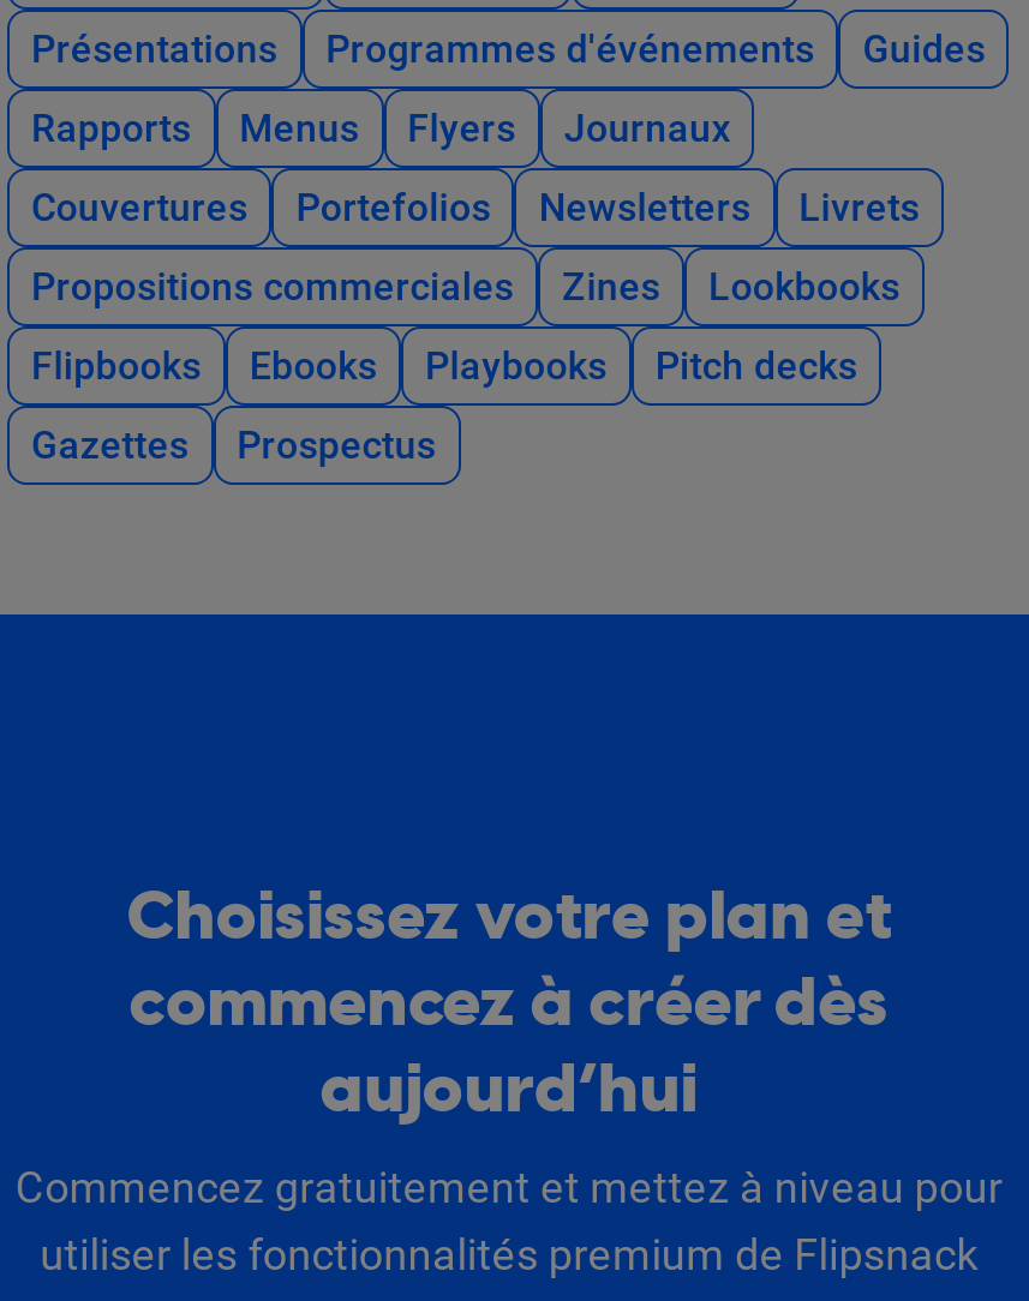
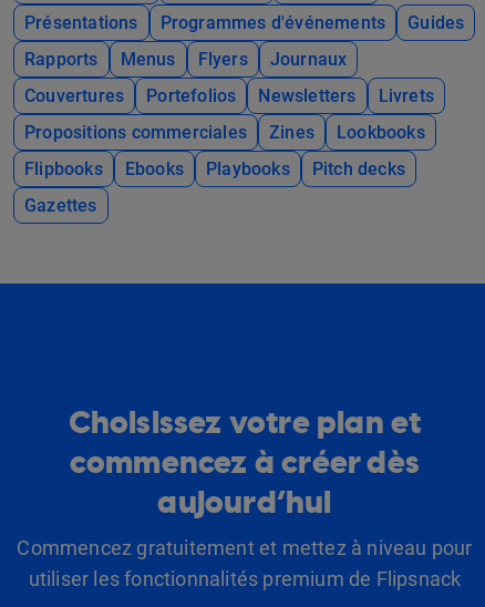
[237,421,436,467] Prospectus -> none

